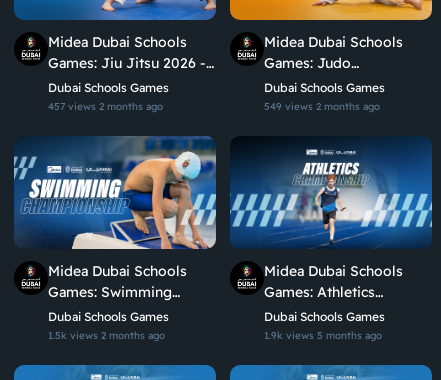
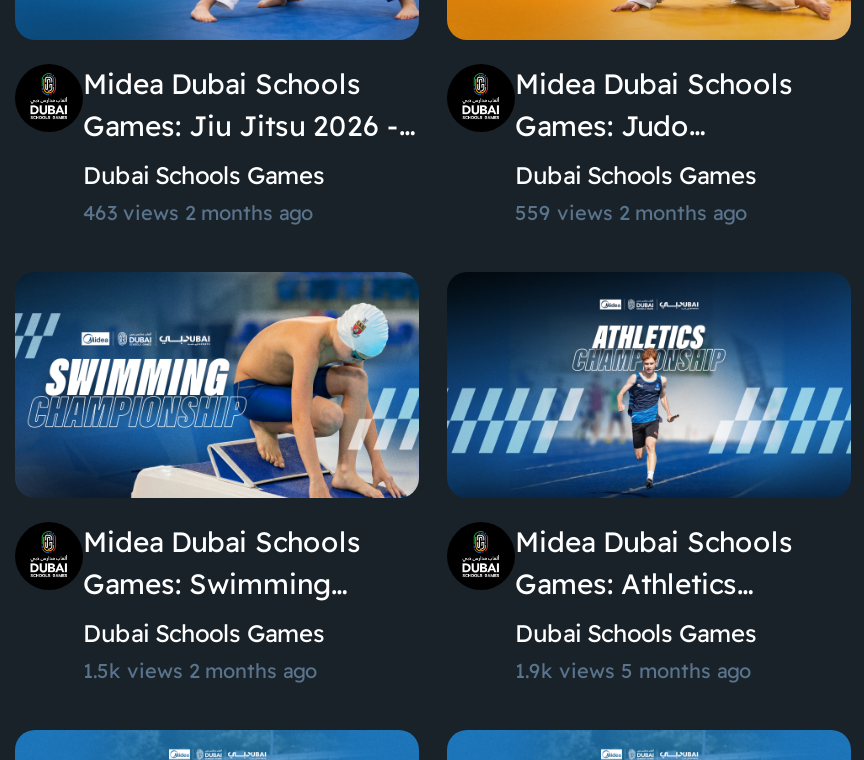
[48,99,163,112] 457 views 2 months ago -> [83,199,313,225] 463 views 2 months ago
[264,99,380,112] 549 views 2 months ago -> [515,199,747,225] 559 views 2 months ago

